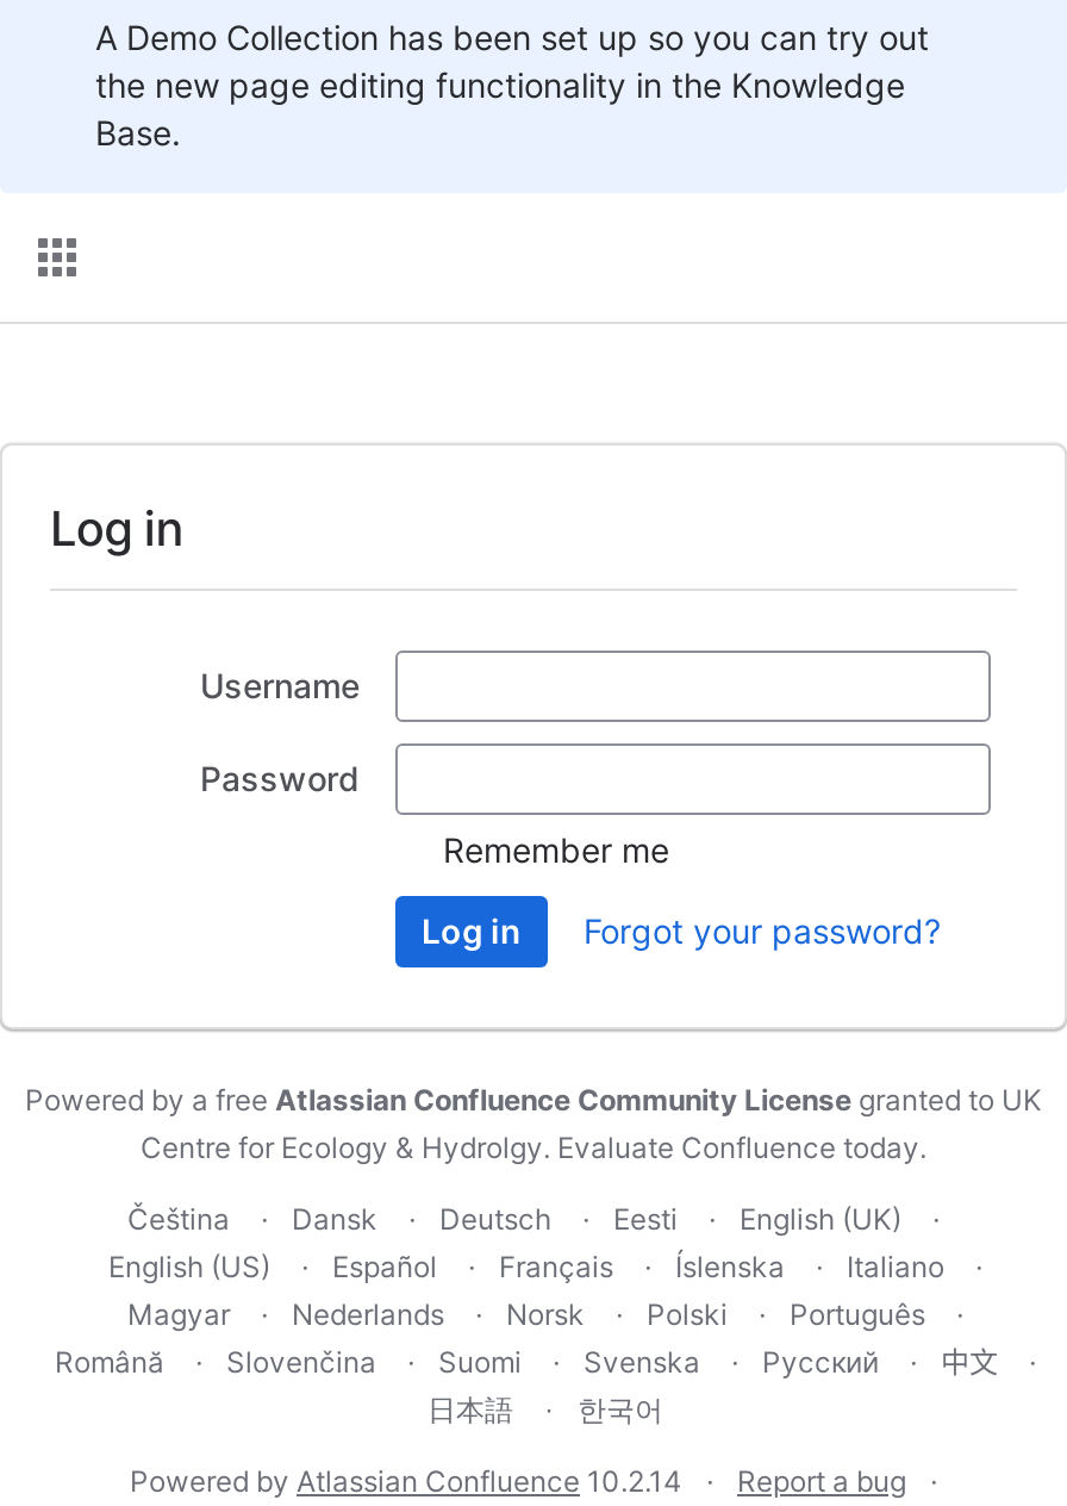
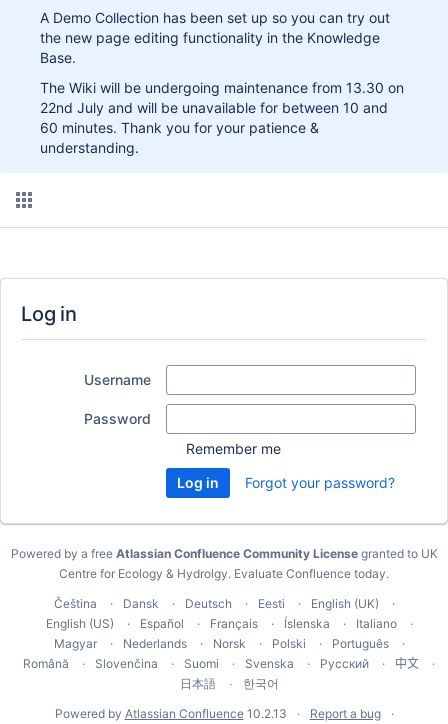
none -> [40,79,404,156] The Wiki will be undergoing maintenance from 13.30 on | 22nd July and will be unavailable for between 10 and | 60 minutes. Thank you for your patience & | understanding.
[130,1463,682,1499] Powered by Atlassian Confluence 10.2.14 -> [54,706,286,721] Powered by Atlassian Confluence 10.2.13

